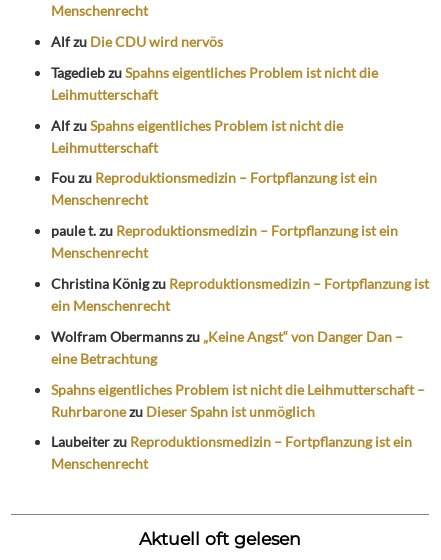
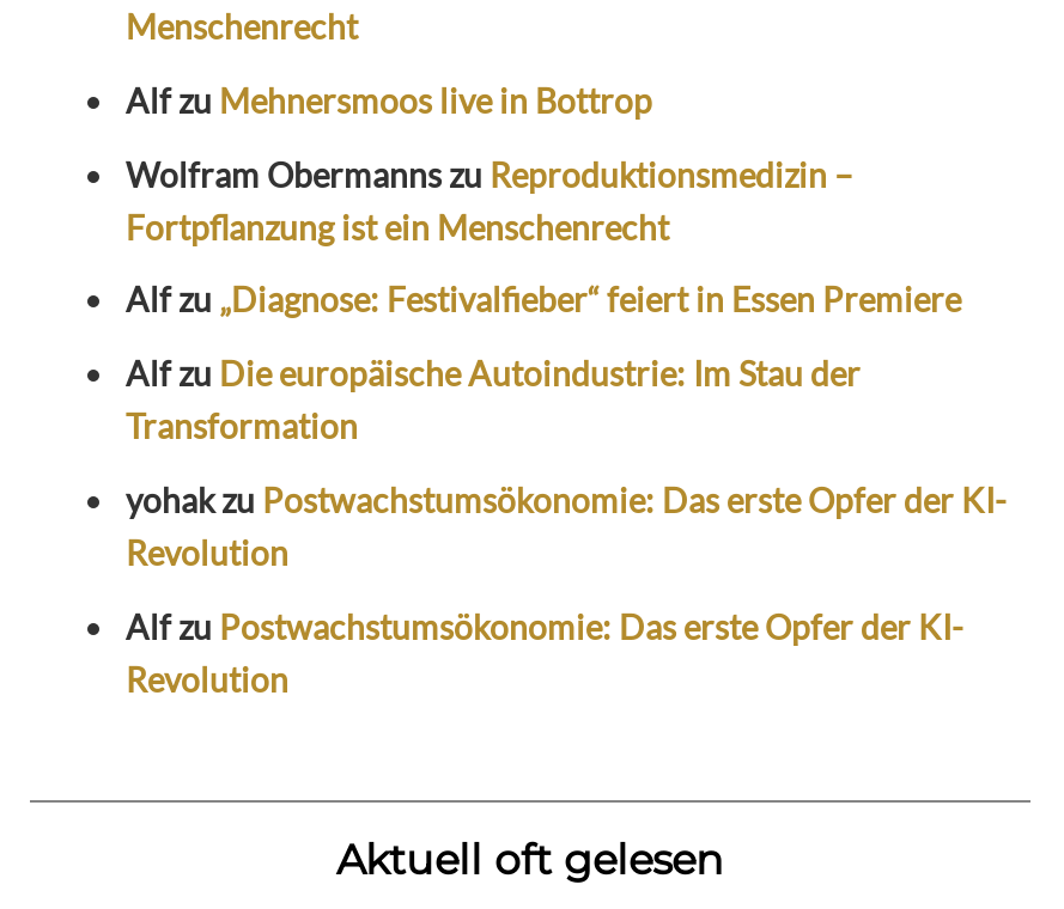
[51,33,429,472] Alf zu Die CDU wird nervös | Tagedieb zu Spahns eigentliches Problem ist nicht die | Leihmutterschaft | Alf zu Spahns eigentliches Problem ist nicht die | Leihmutterschaft | Fou zu Reproduktionsmedizin – Fortpflanzung ist ein | Menschenrecht | paule t. zu Reproduktionsmedizin – Fortpflanzung ist ein | Menschenrecht | Christina Königzu Reproduktionsmedizin – Fortpflanzung ist | ein Menschenrecht | Wolfram Obermanns zu „Keine Angst“ von Danger Dan – | eine Betrachtung | Spahns eigentliches Problem ist nicht die Leihmutterschaft – | Ruhrbarone zu Dieser Spahn ist unmöglich | Laubeiter zu Reproduktionsmedizin – Fortpflanzung ist ein | Menschenrecht -> [126,79,1007,699] Alf zu Mehnersmoos live in Bottrop | Wolfram Obermanns zu Reproduktionsmedizin – | Fortpflanzung ist ein Menschenrecht | Alf zu „Diagnose: Festivalfieber“ feiert in Essen Premiere | Alf zu Die europäische Autoindustrie: Im Stau der | Transformation | yohak zu Postwachstumsökonomie: Das erste Opfer der KI- | Revolution | Alf zu Postwachstumsökonomie: Das erste Opfer der KI- | Revolution

